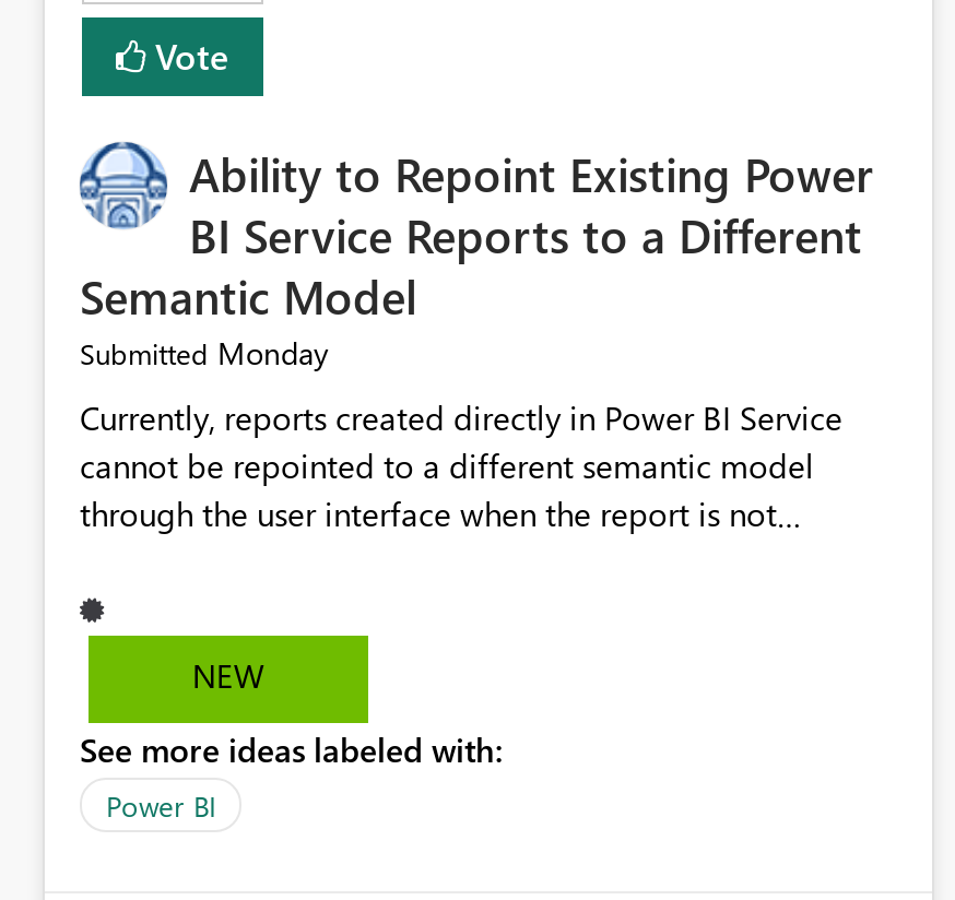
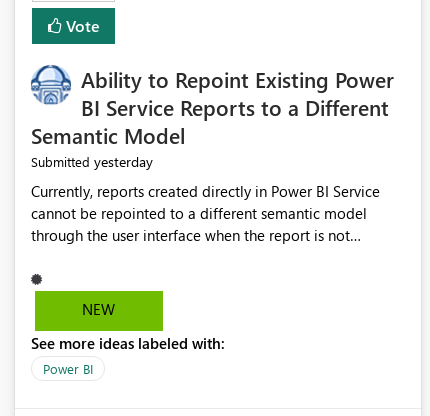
[80,333,329,374] Submitted Monday -> [31,152,153,171] Submitted yesterday

